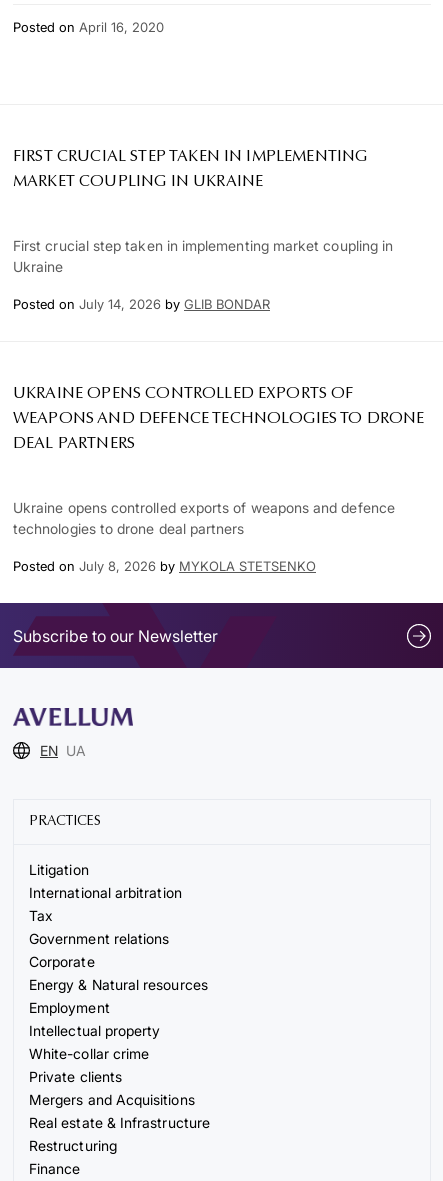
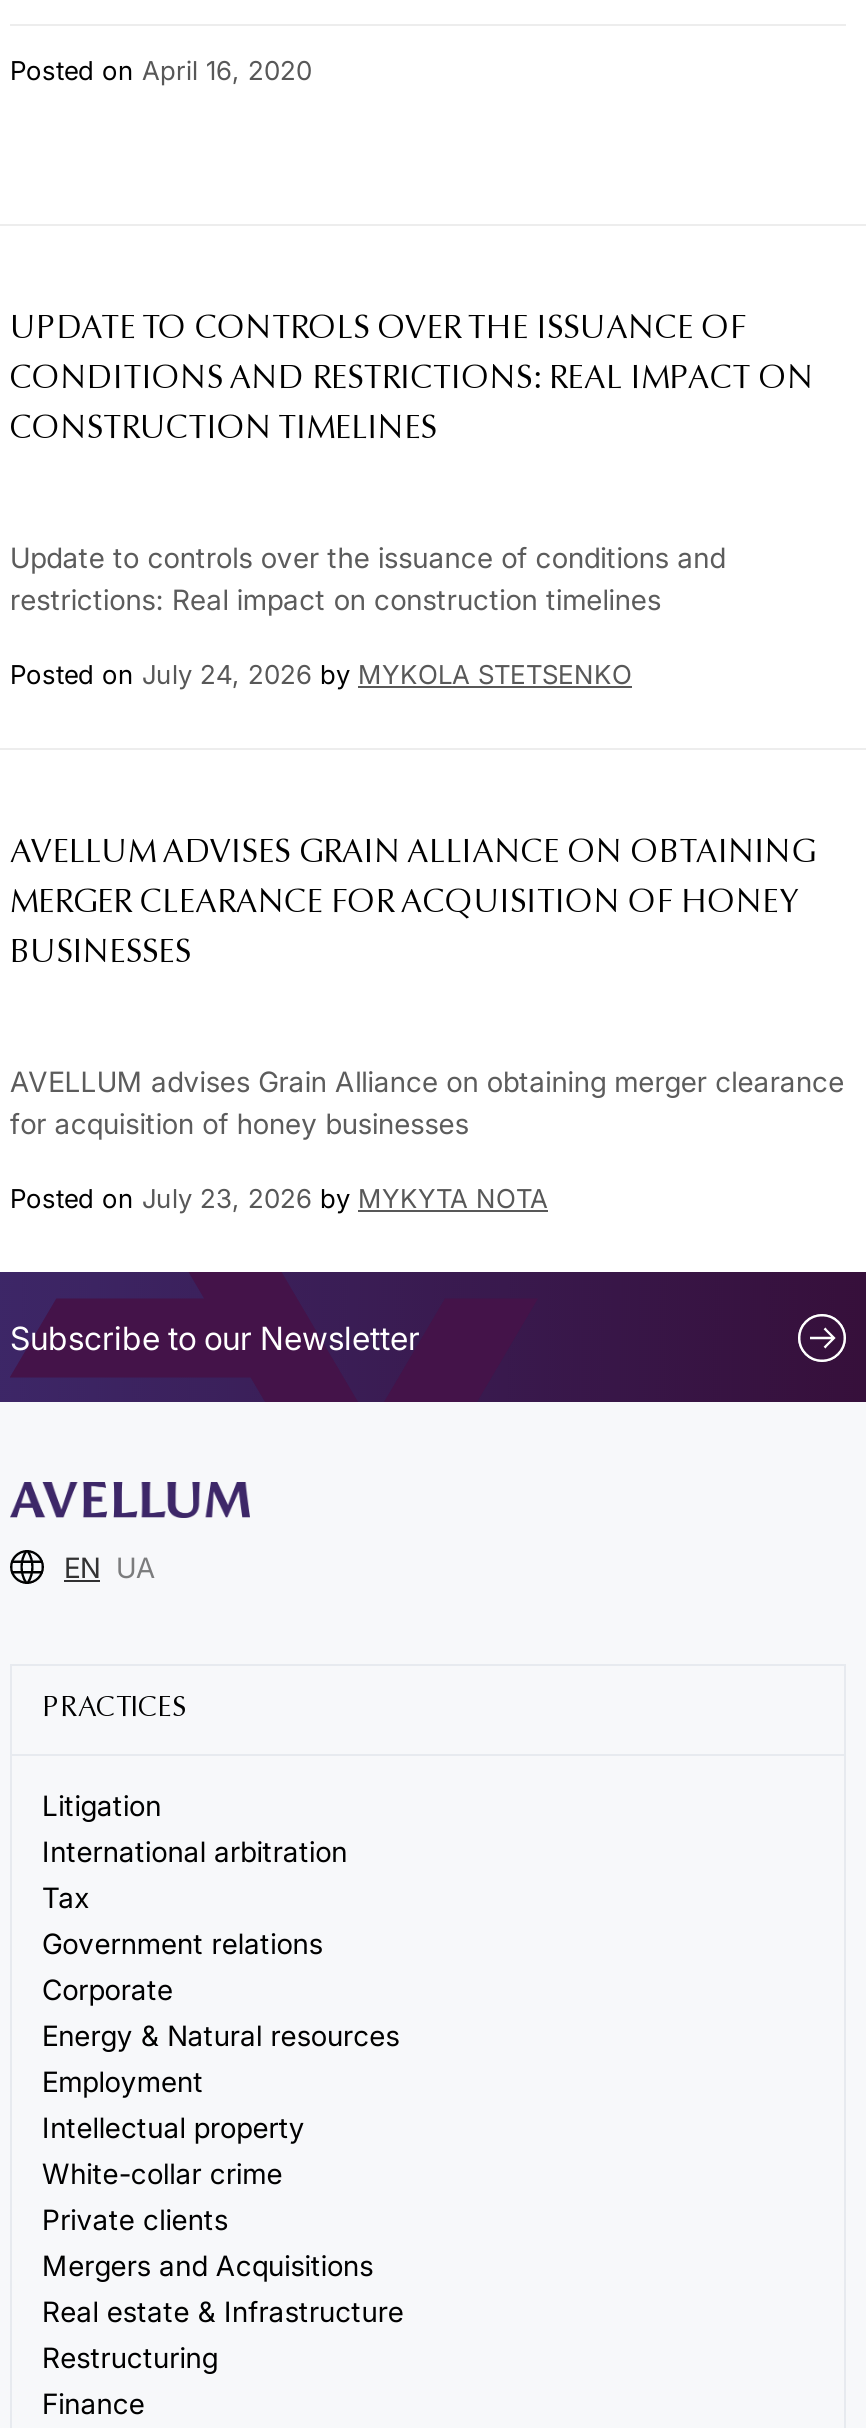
[13,149,367,190] FIRST CRUCIAL STEP TAKEN IN IMPLEMENTING | MARKET COUPLING IN UKRAINE -> [10,314,814,446] UPDATE TO CONTROLS OVER THE ISSUANCE OF | CONDITIONS AND RESTRICTIONS: REAL IMPACT ON | CONSTRUCTION TIMELINES
[13,237,393,312] First crucial step taken in implementing market coupling in | Ukraine | Posted on July 14, 2026 by GLIB BONDAR -> [10,540,726,690] Update to controls over the issuance of conditions and | restrictions: Real impact on construction timelines | Posted on July 24, 2026 by MYKOLA STETSENKO
[13,386,425,452] UKRAINE OPENS CONTROLLED EXPORTS OF | WEAPONS AND DEFENCE TECHNOLOGIES TO DRONE | DEAL PARTNERS -> [10,838,816,970] AVELLUM ADVISES GRAIN ALLIANCE ON OBTAINING | MERGER CLEARANCE FOR ACQUISITION OF HONEY | BUSINESSES
[13,499,395,574] Ukraine opens controlled exports of weapons and defence | technologies to drone deal partners | Posted on July 8, 2026 by MYKOLA STETSENKO -> [10,1064,844,1214] AVELLUM advises Grain Alliance on obtaining merger clearance | for acquisition of honey businesses | Posted on July 23, 2026 by MYKYTA NOTA

